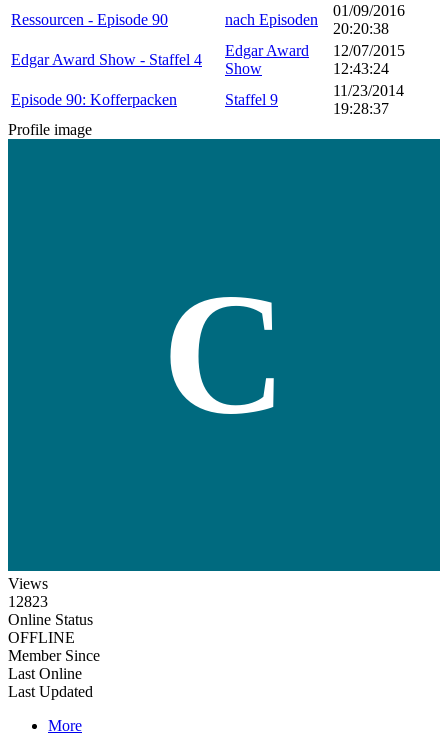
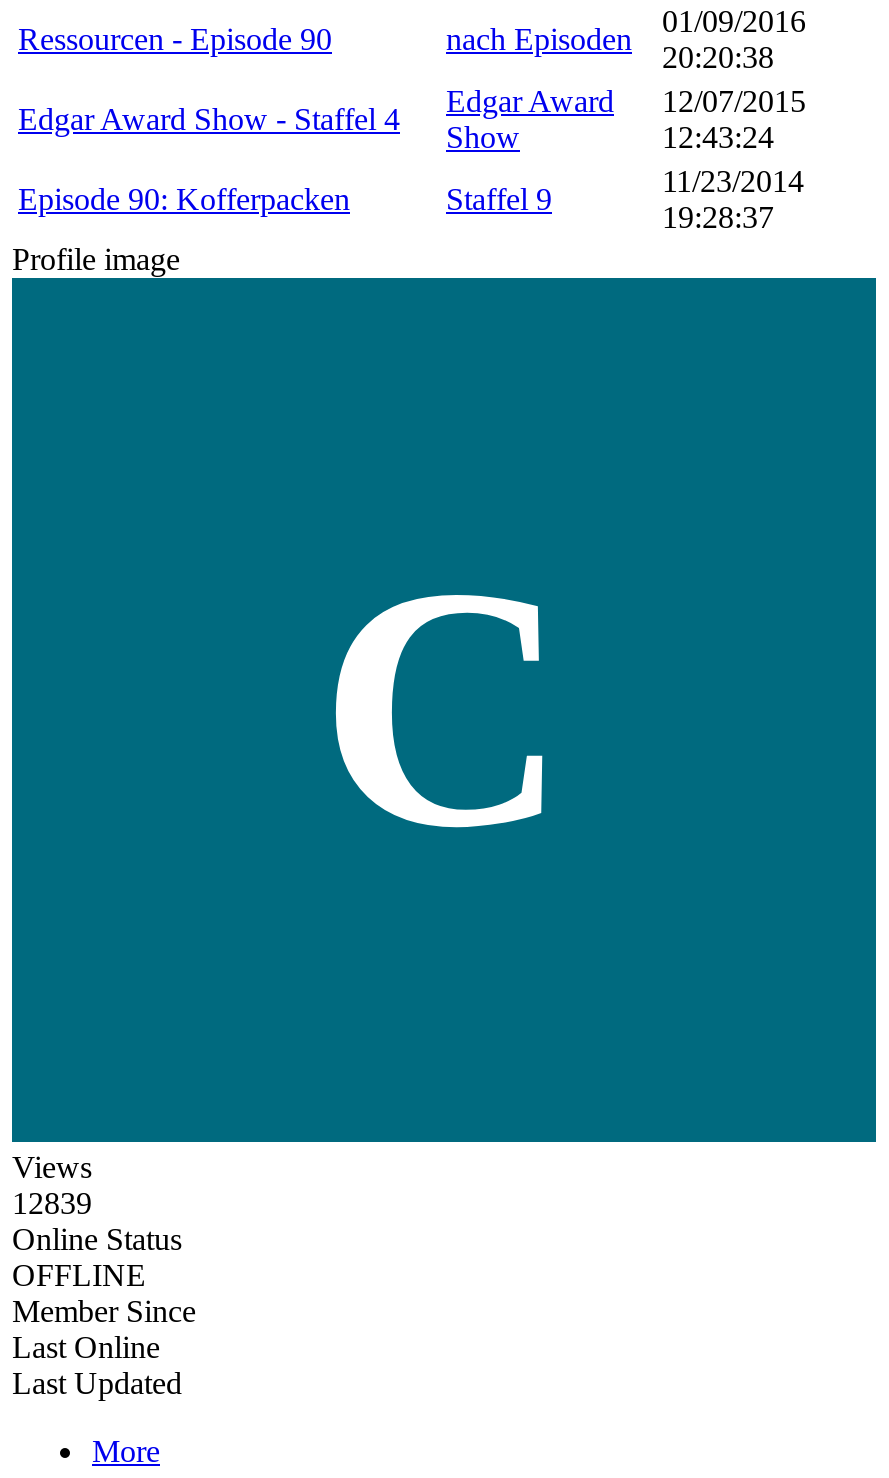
[8,593,48,610] 12823 -> [12,1187,92,1221] 12839

